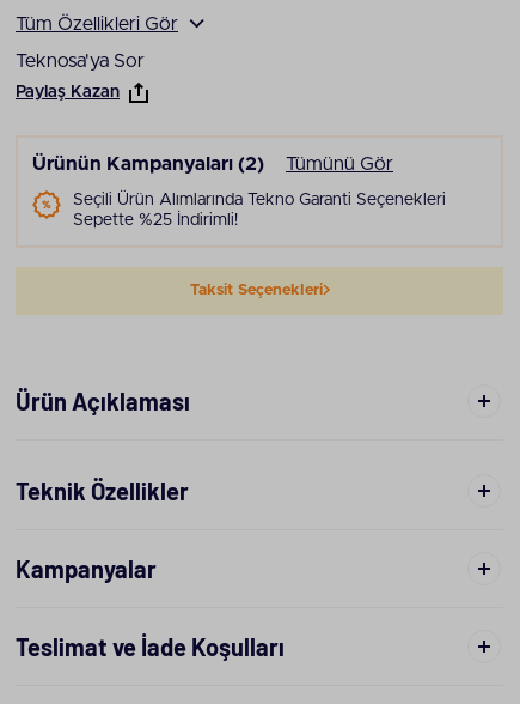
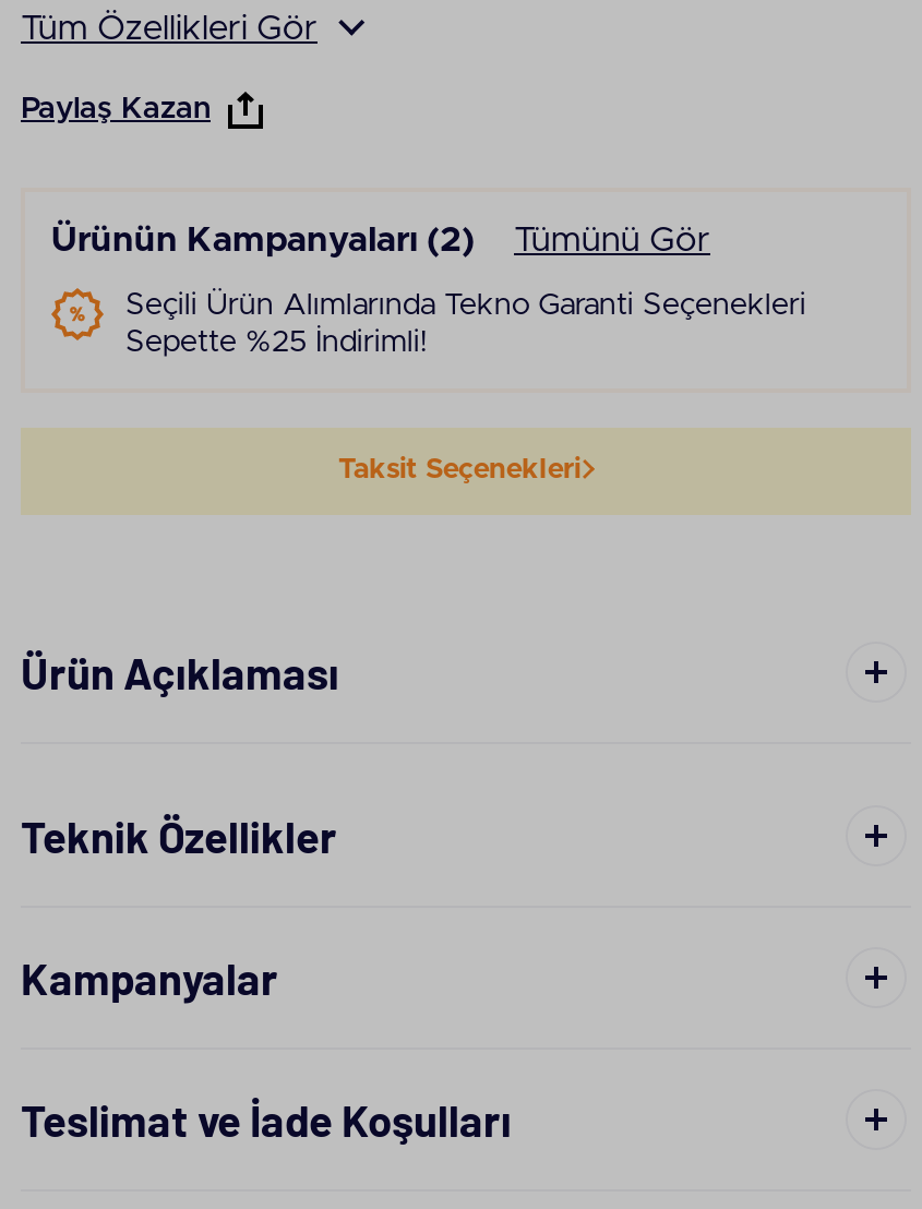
[16,51,145,71] Teknosa'ya Sor -> none

